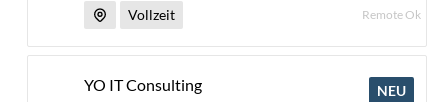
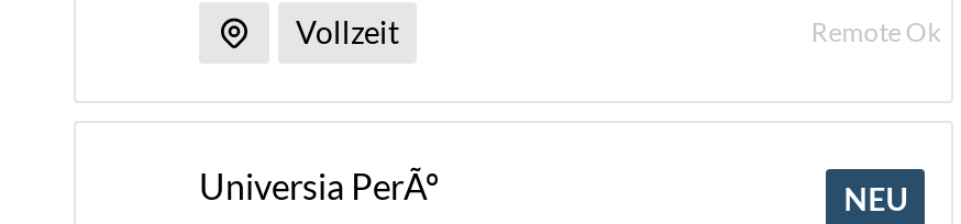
[84,75,202,94] YO IT Consulting -> [199,165,439,206] Universia PerÃº

